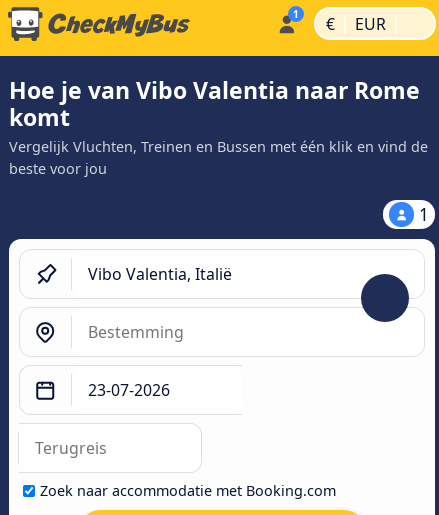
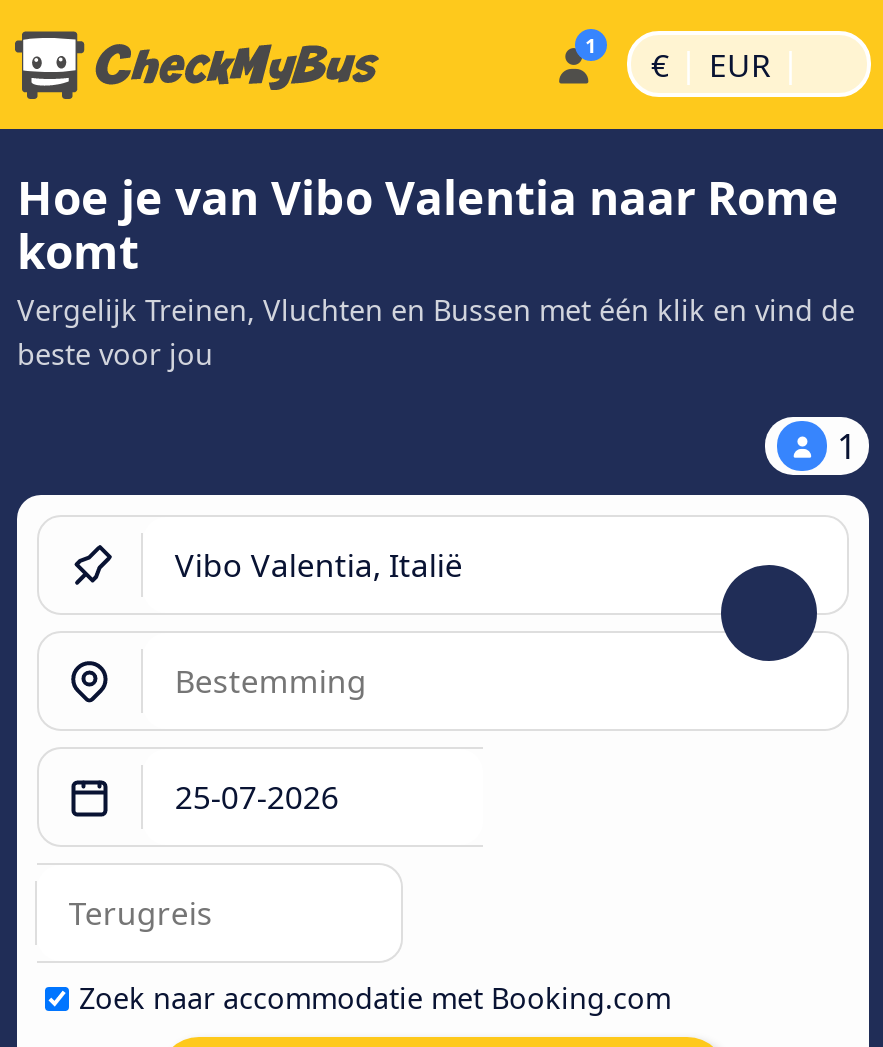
[9,137,428,156] Vergelijk Vluchten, Treinen en Bussen met één klik en vind de -> [17,291,855,329] Vergelijk Treinen, Vluchten en Bussen met één klik en vind de

